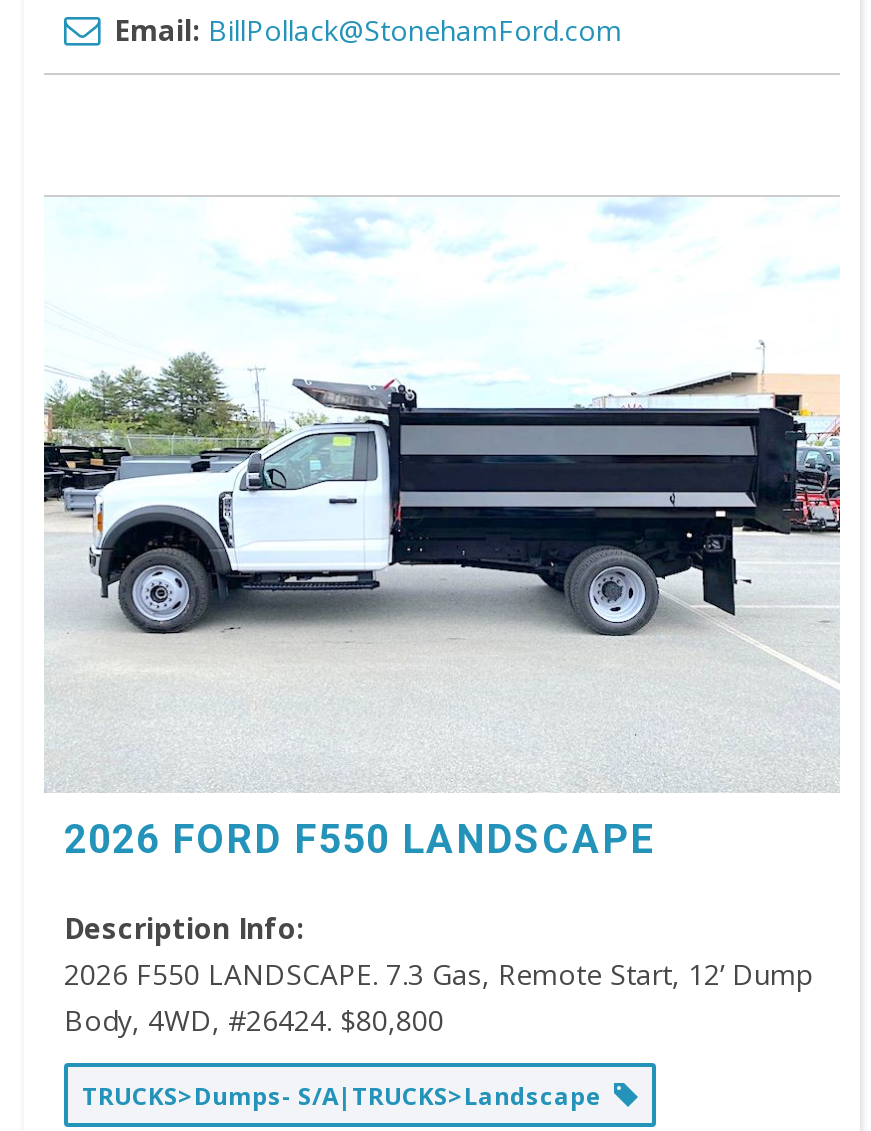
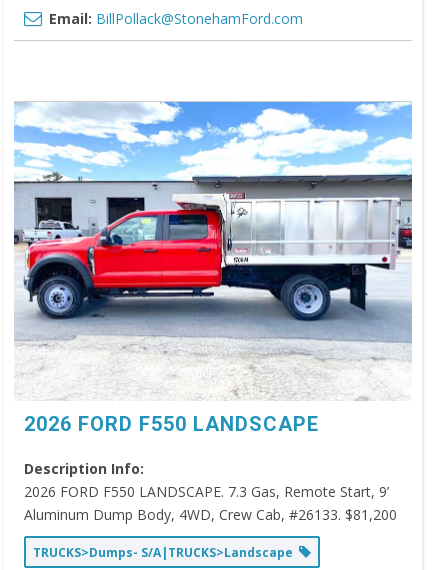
[42,196,842,790] [image] -> [13,101,413,398] [image]
[64,955,812,1039] 2026 F550 LANDSCAPE. 7.3 Gas, Remote Start, 12’ Dump | Body, 4WD, #26424. $80,800 -> [24,482,397,524] 2026 FORD F550 LANDSCAPE. 7.3 Gas, Remote Start, 9’ | Aluminum Dump Body, 4WD, Crew Cab, #26133. $81,200

